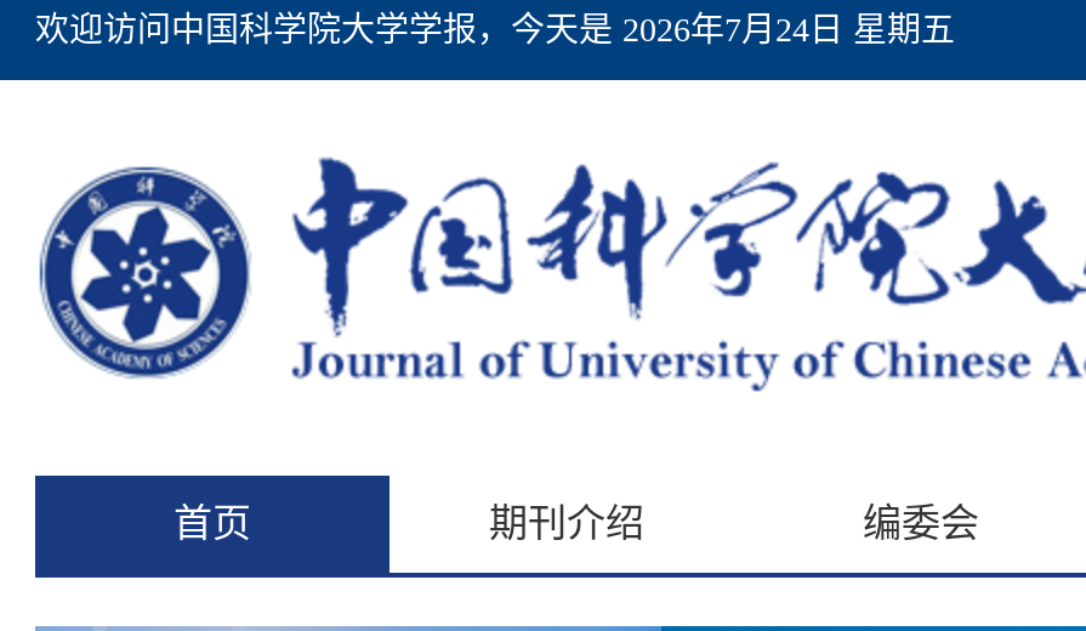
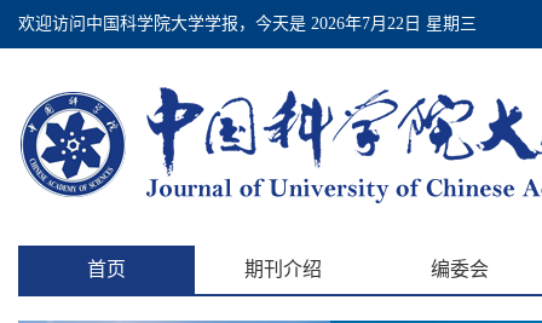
[35,12,955,49] 欢迎访问中国科学院大学学报，今天是2026年7月24日 星期五 -> [18,15,477,33] 欢迎访问中国科学院大学学报，今天是2026年7月22日 星期三

